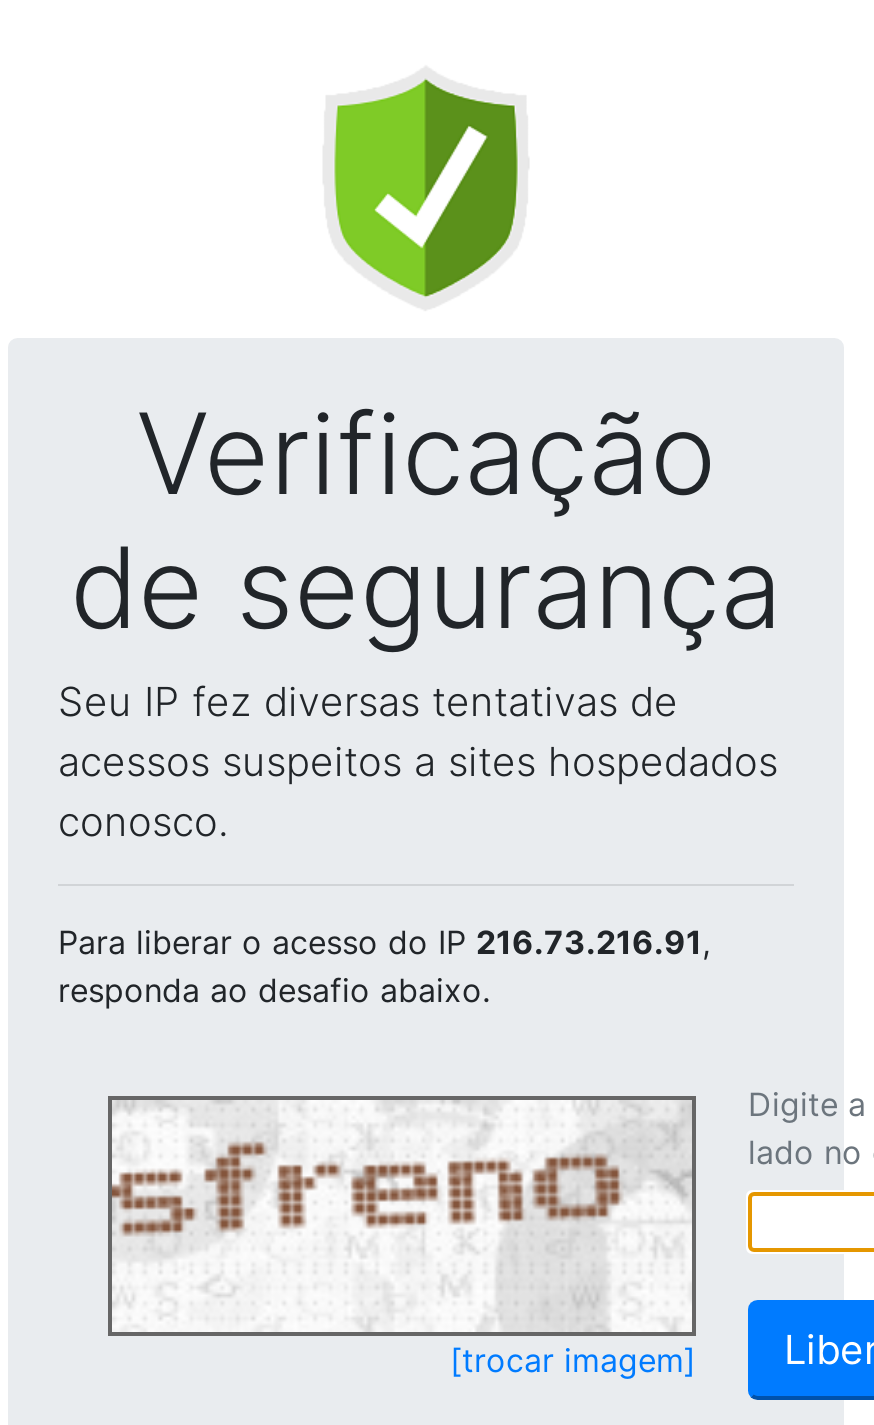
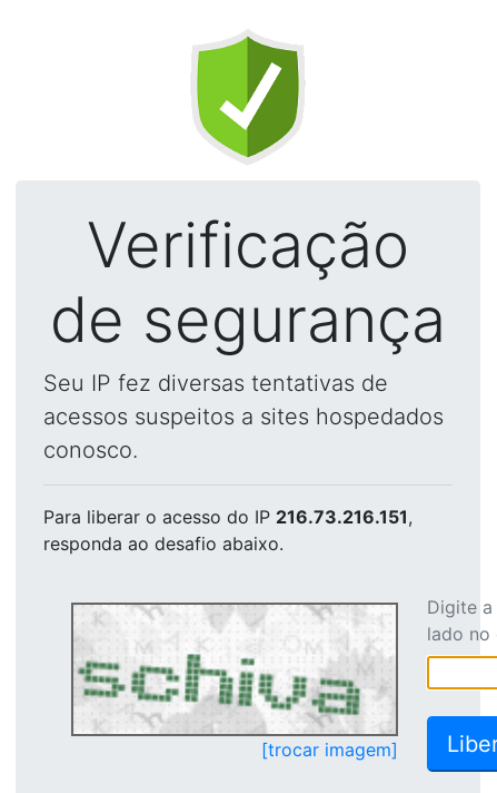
[58,922,710,962] Para liberar o acesso do IP 216.73.216.91, -> [43,506,412,528] Para liberar o acesso do IP 216.73.216.151,
[110,1102,688,1330] [image] -> [73,607,395,732] [image]

